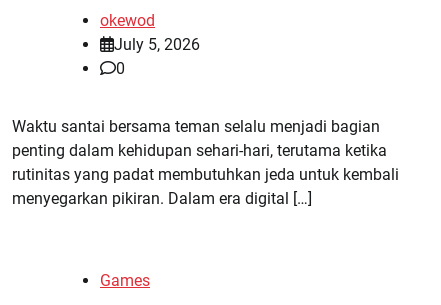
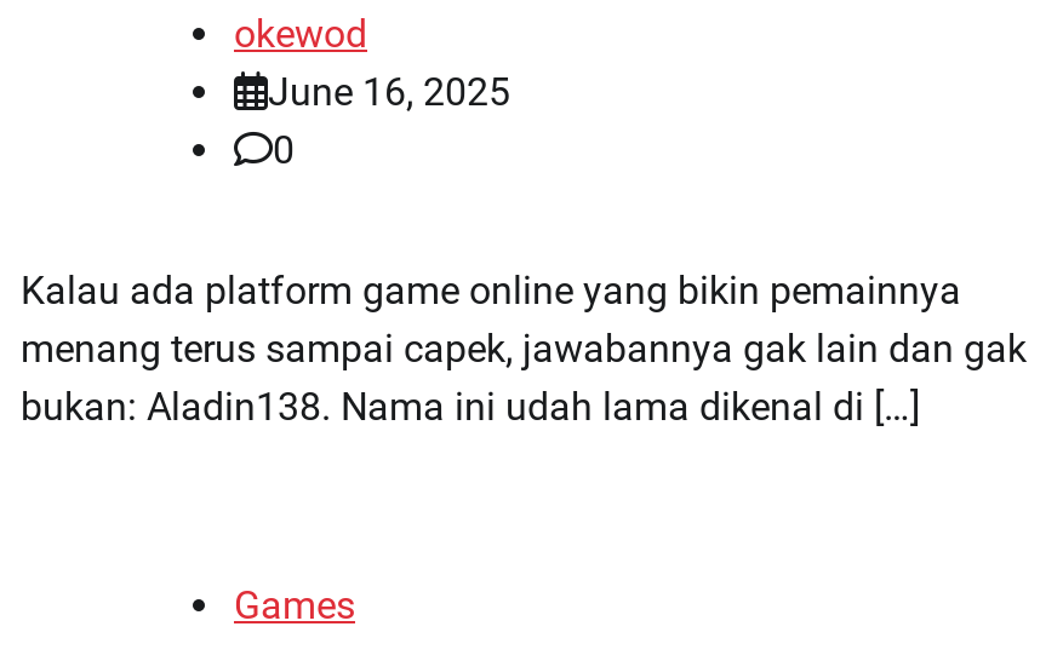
[114,34,200,53] July 5, 2026 -> [268,70,510,116] June 16, 2025
[12,116,399,207] Waktu santai bersama teman selalu menjadi bagian | penting dalam kehidupan sehari-hari, terutama ketika | rutinitas yang padat membutuhkan jeda untuk kembali | menyegarkan pikiran. Dalam era digital […] -> [21,269,1027,431] Kalau ada platform game online yang bikin pemainnya | menang terus sampai capek, jawabannya gak lain dan gak | bukan: Aladin138. Nama ini udah lama dikenal di […]

